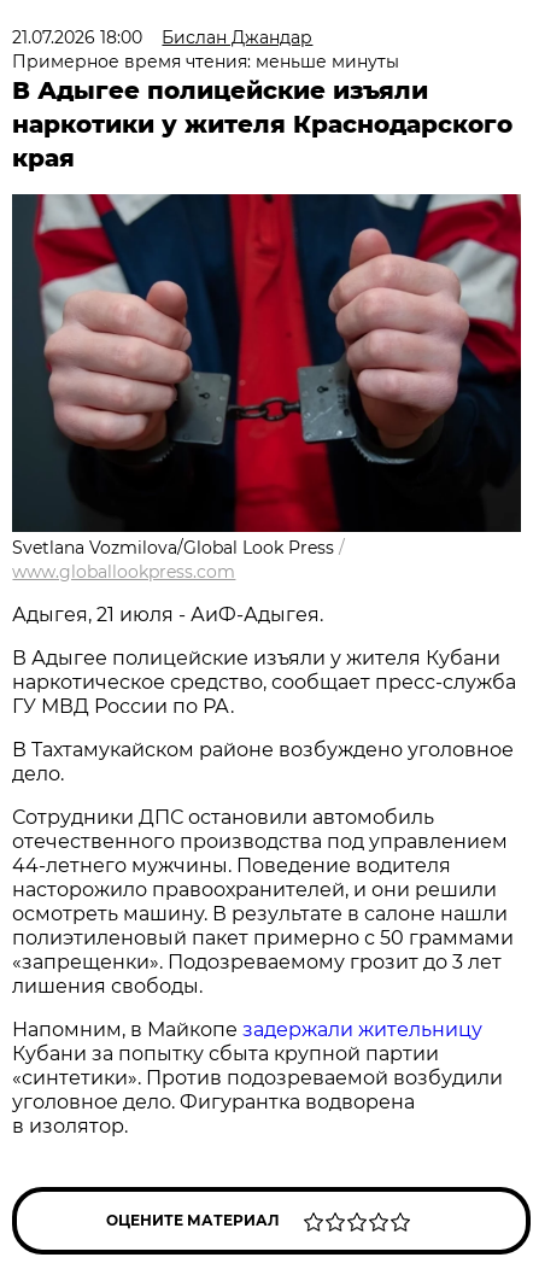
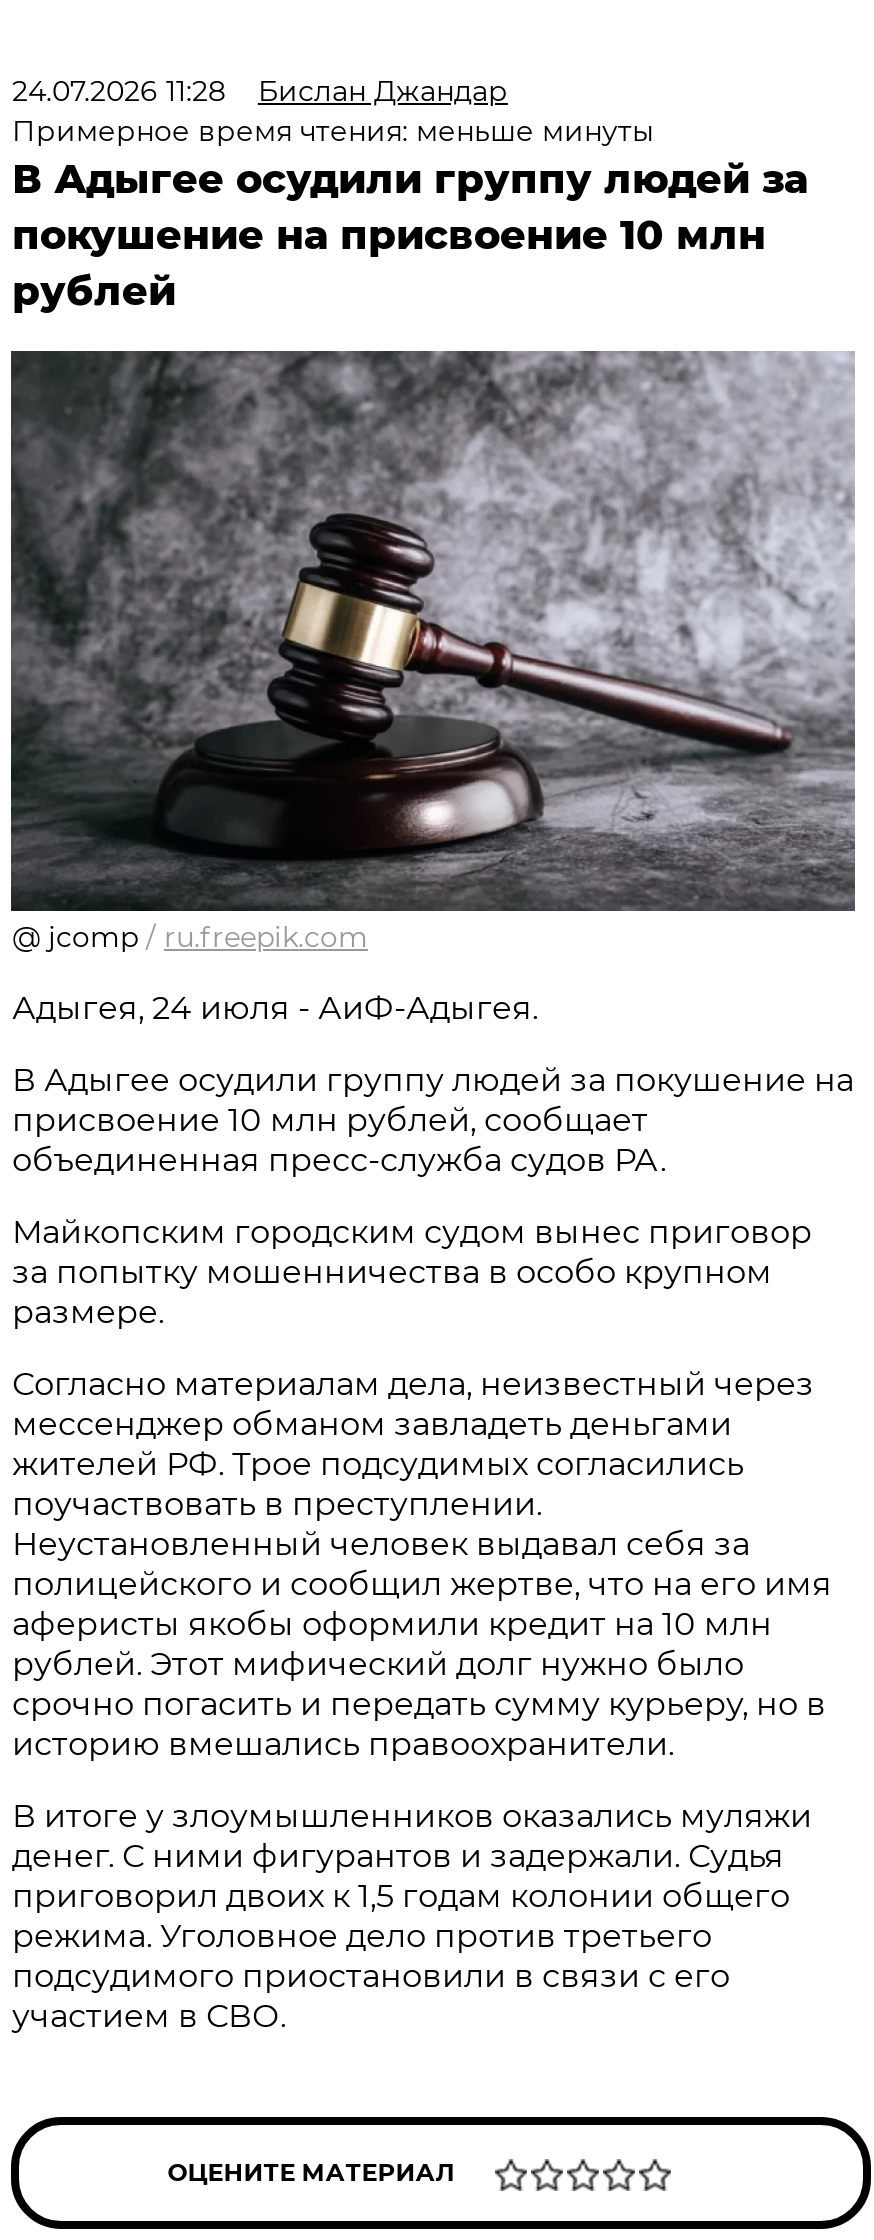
[13,27,313,48] 21.07.2026 18:00 Бислан Джандар -> [12,73,508,109] 24.07.2026 11:28 Бислан Джандар
[13,76,513,172] В Адыгее полицейские изъяли | наркотики у жителя Краснодарского | края -> [12,155,808,315] В Адыгее осудили группу людей за | покушение на присвоение 10 млн | рублей
[13,193,522,583] [image] | Svetlana Vozmilova/Global Look Press / | www.globallookpress.com -> [11,395,857,955] [image] | @ jcomp / ru.freepik.com
[13,603,324,626] Адыгея, 21 июля - АиФ-Адыгея. -> [12,989,538,1027] Адыгея, 24 июля - АиФ-Адыгея.
[13,647,517,718] В Адыгее полицейские изъяли у жителя Кубани | наркотическое средство, сообщает пресс-служба | ГУ МВД России по РА. -> [12,1061,854,1179] В Адыгее осудили группу людей за покушение на | присвоение 10 млн рублей, сообщает | объединенная пресс-служба судов РА.
[13,738,514,785] В Тахтамукайском районе возбуждено уголовное | дело. -> [12,1213,812,1331] Майкопским городским судом вынес приговор | за попытку мошенничества в особо крупном | размере.
[13,806,514,998] Сотрудники ДПС остановили автомобиль | отечественного производства под управлением | 44-летнего мужчины. Поведение водителя | насторожило правоохранителей, и они решили | осмотреть машину. В результате в салоне нашли | полиэтиленовый пакет примерно с 50 граммами | «запрещенки». Подозреваемому грозит до 3 лет | лишения свободы. -> [12,1365,832,1763] Согласно материалам дела, неизвестный через | мессенджер обманом завладеть деньгами | жителей РФ. Трое подсудимых согласились | поучаствовать в преступлении. | Неустановленный человек выдавал себя за | полицейского и сообщил жертве, что на его имя | аферисты якобы оформили кредит на 10 млн | рублей. Этот мифический долг нужно было | срочно погасить и передать сумму курьеру, но в | историю вмешались правоохранители.
[13,1018,503,1138] Напомним, в Майкопе задержали жительницу | Кубани за попытку сбыта крупной партии | «синтетики». Против подозреваемой возбудили | уголовное дело. Фигурантка водворена | в изолятор. -> [12,1797,812,2035] В итоге у злоумышленников оказались муляжи | денег. С ними фигурантов и задержали. Судья | приговорил двоих к 1,5 годам колонии общего | режима. Уголовное дело против третьего | подсудимого приостановили в связи с его | участием в СВО.

